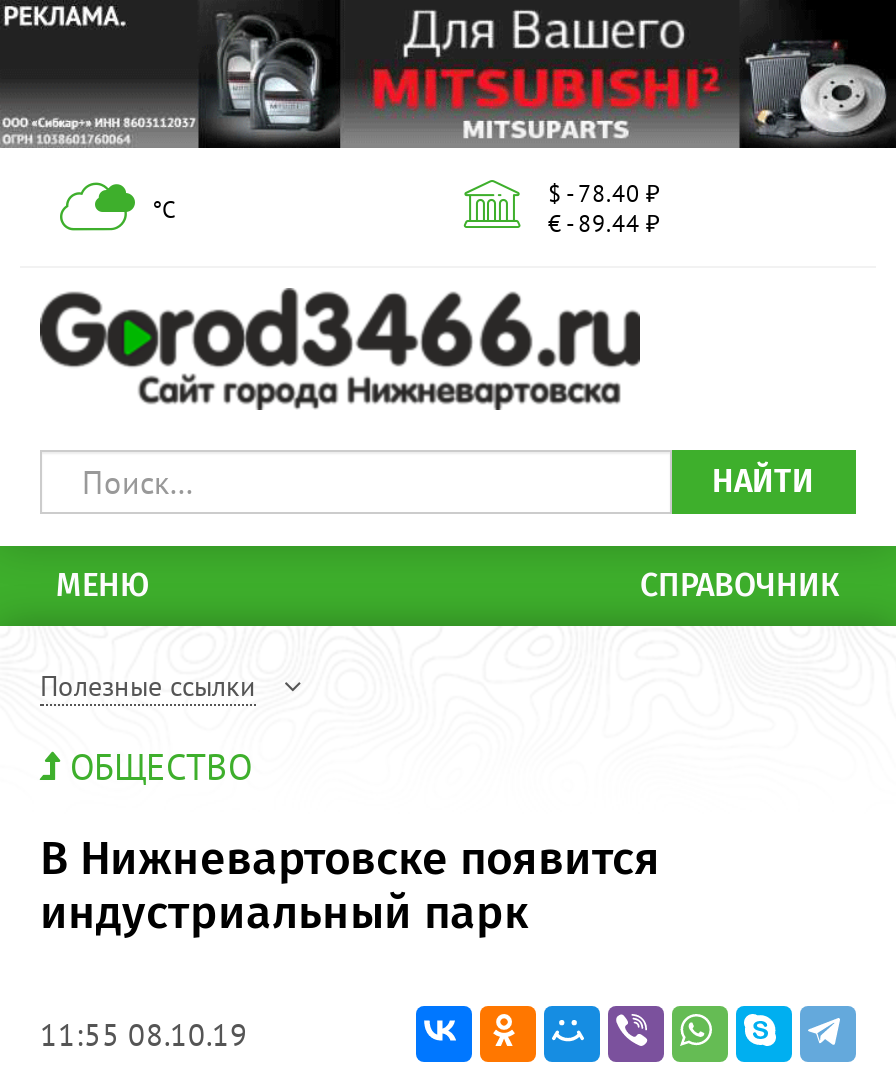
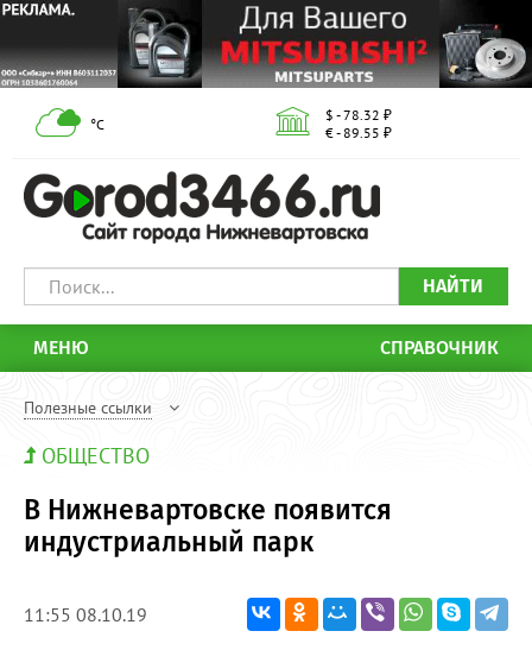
[548,178,660,208] $ - 78.40 ₽ -> [325,106,392,123] $ - 78.32 ₽
[548,208,660,238] € - 89.44 ₽ -> [325,123,392,141] € - 89.55 ₽

